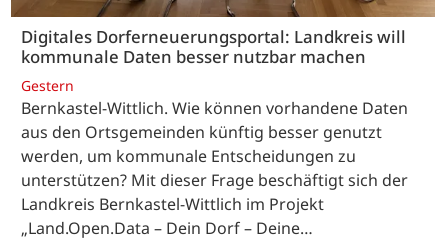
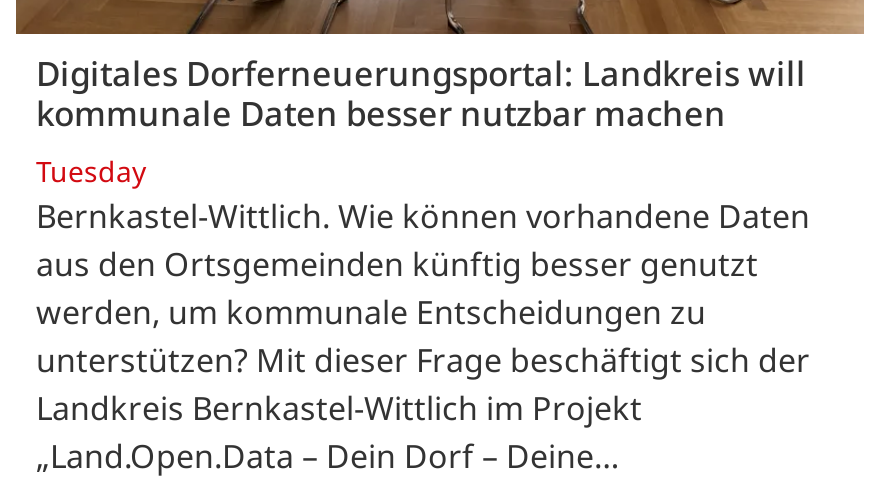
[21,76,74,95] Gestern -> [36,152,146,190] Tuesday

